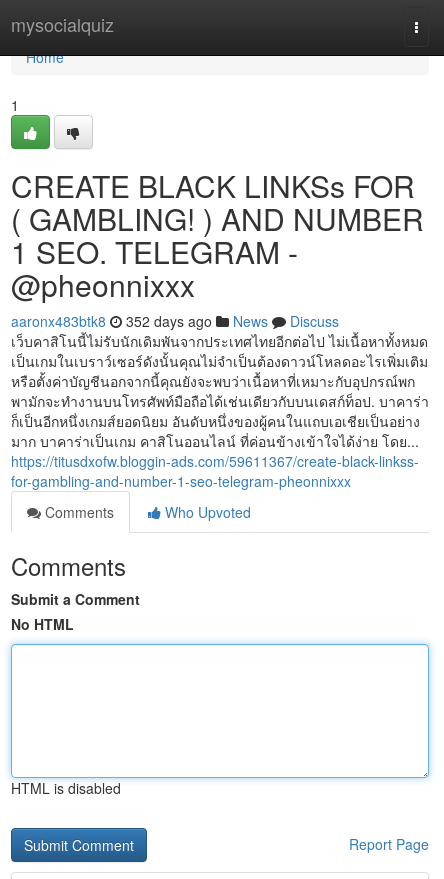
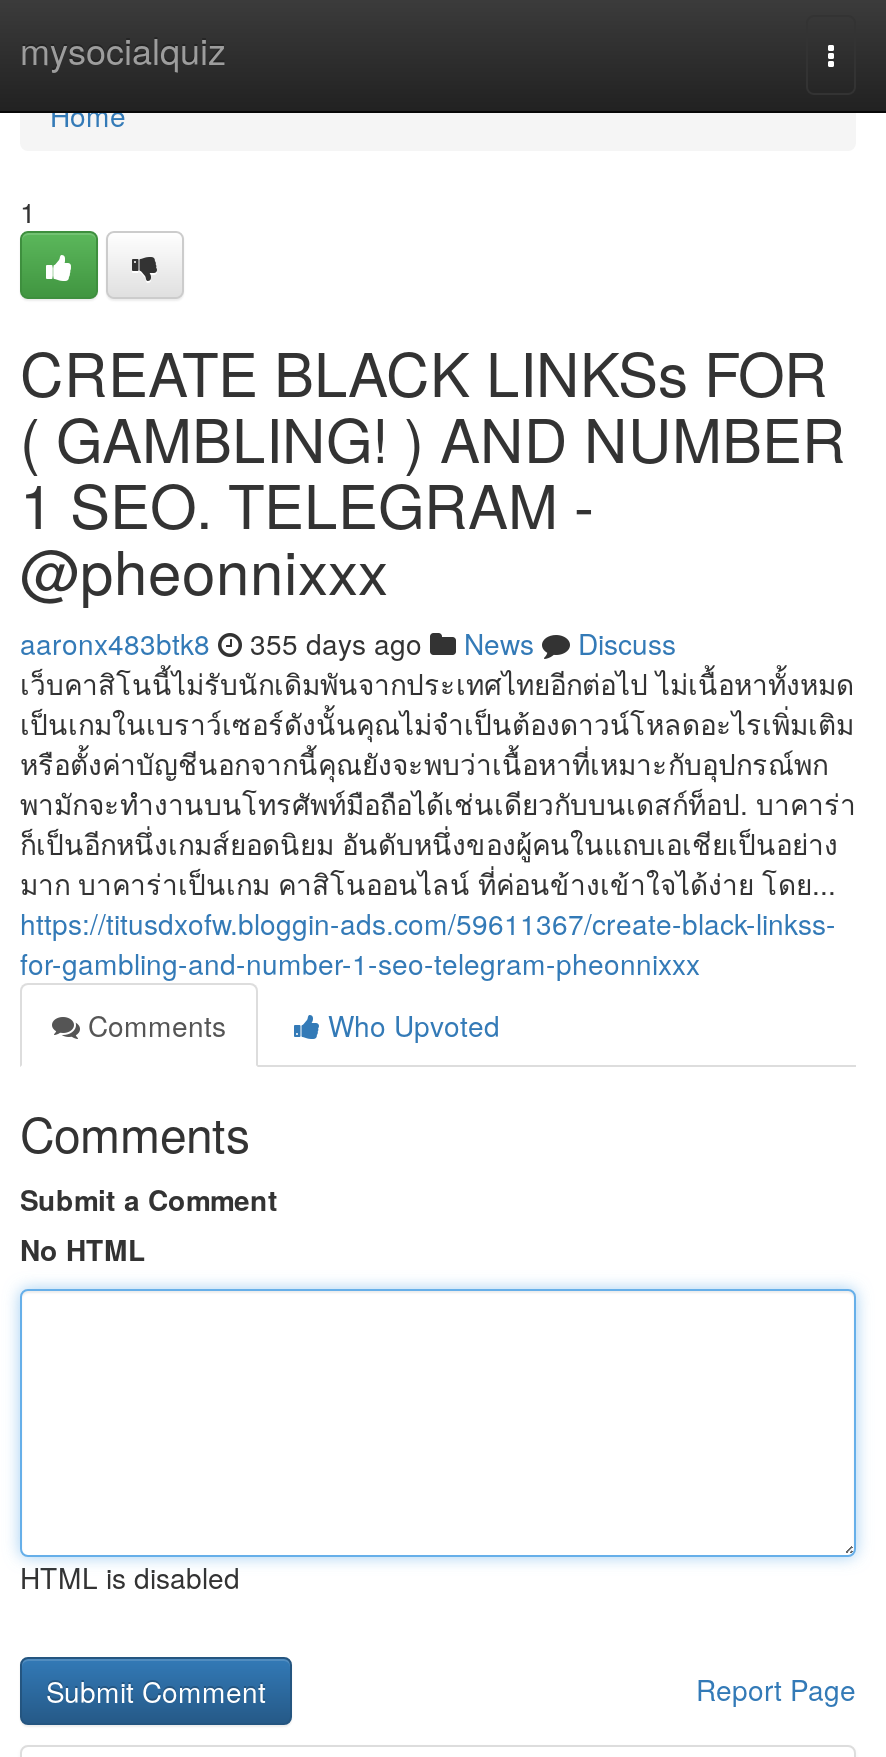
[11,311,339,331] aaronx483btk8 352 days ago News Discuss -> [20,623,676,663] aaronx483btk8 355 days ago News Discuss

